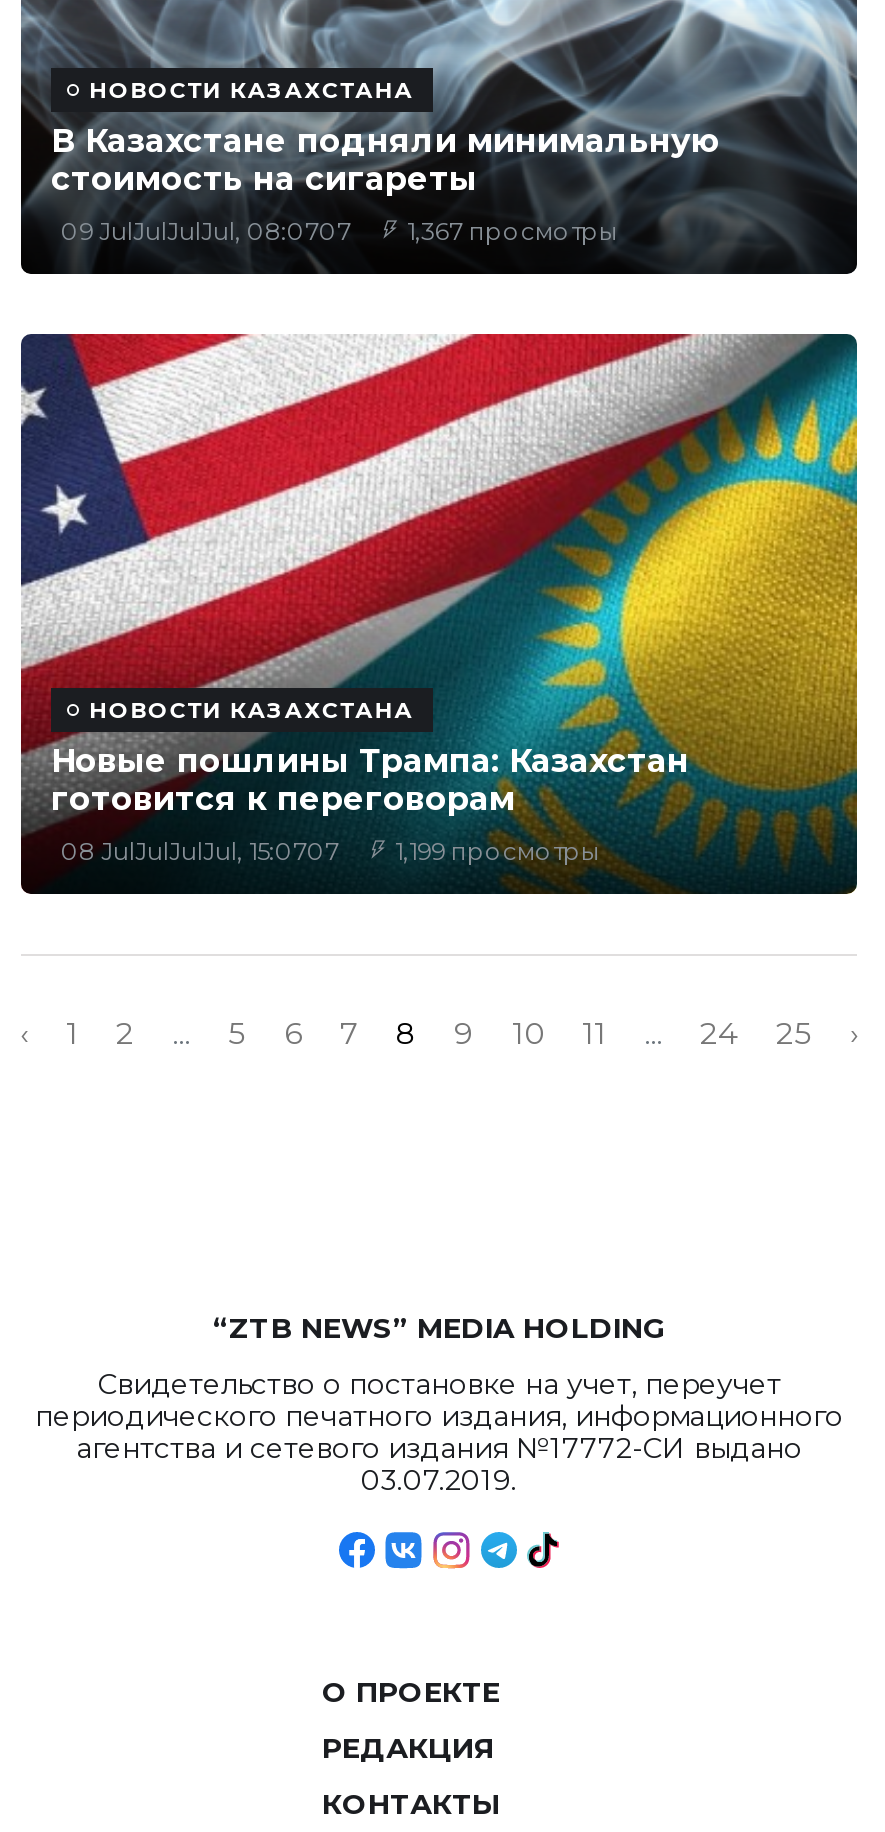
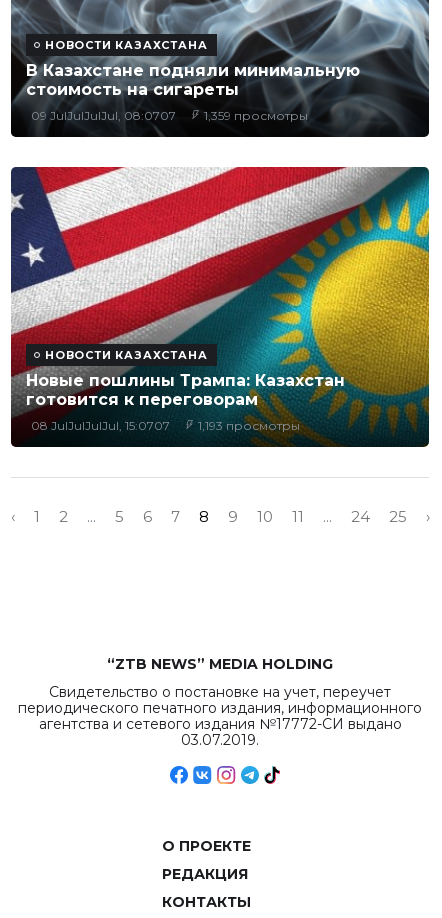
[61,216,617,246] 09 JulJulJulJul, 08:0707 1,367 просмотры -> [31,108,308,123] 09 JulJulJulJul, 08:0707 1,359 просмотры
[61,836,599,866] 08 JulJulJulJul, 15:0707 1,199 просмотры -> [31,418,300,433] 08 JulJulJulJul, 15:0707 1,193 просмотры

